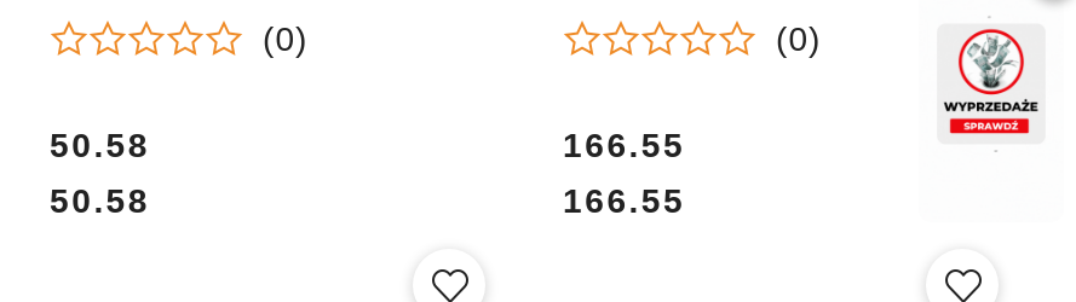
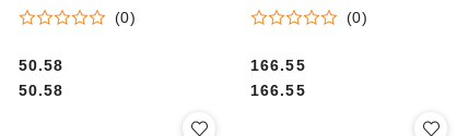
[938,24,1042,140] [image] -> none

